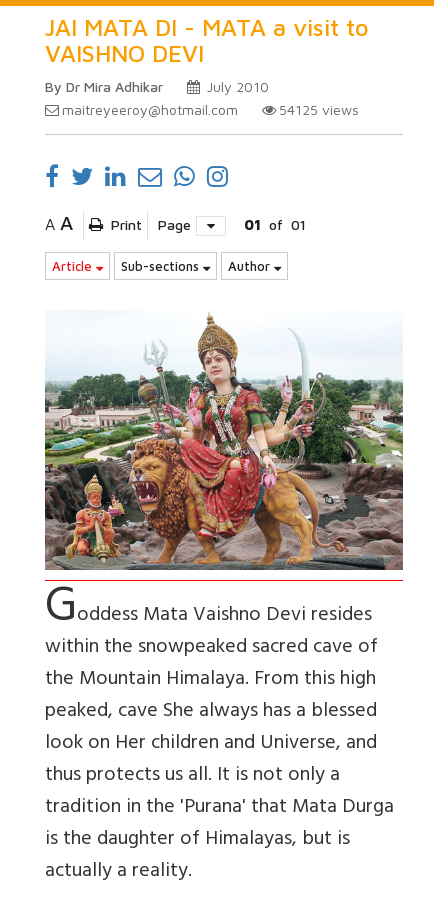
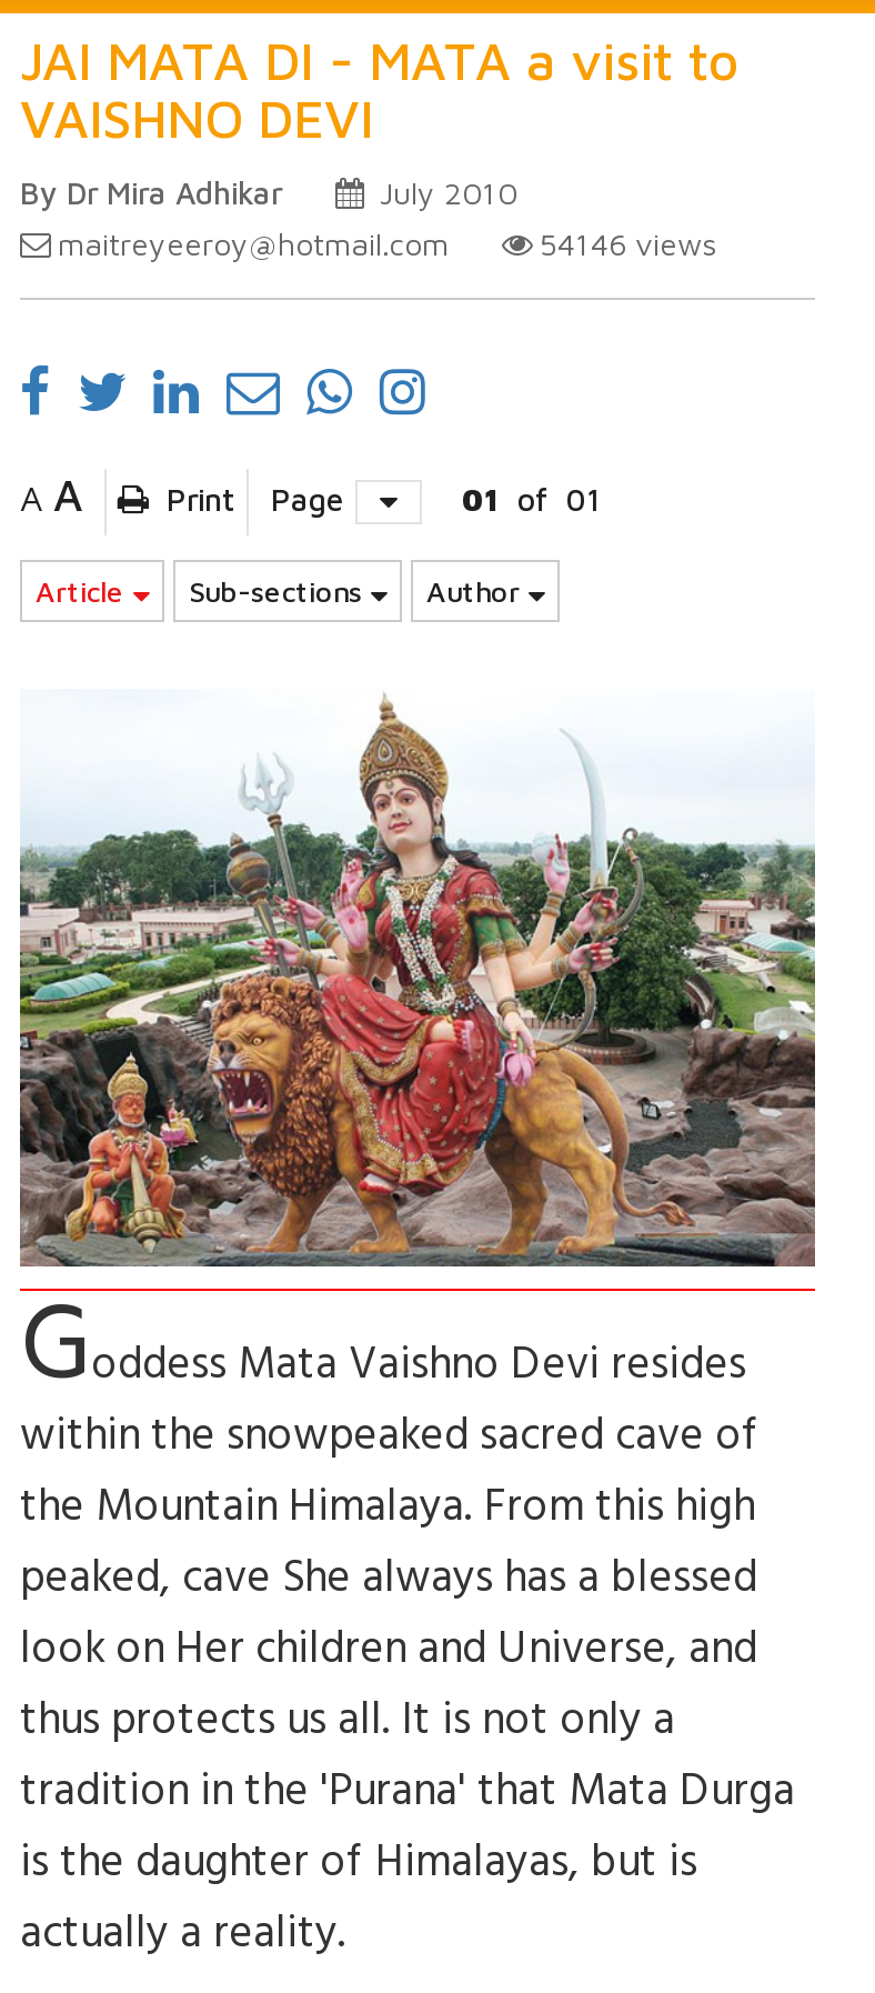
[279,101,359,118] 54125 views -> [540,224,717,262] 54146 views

